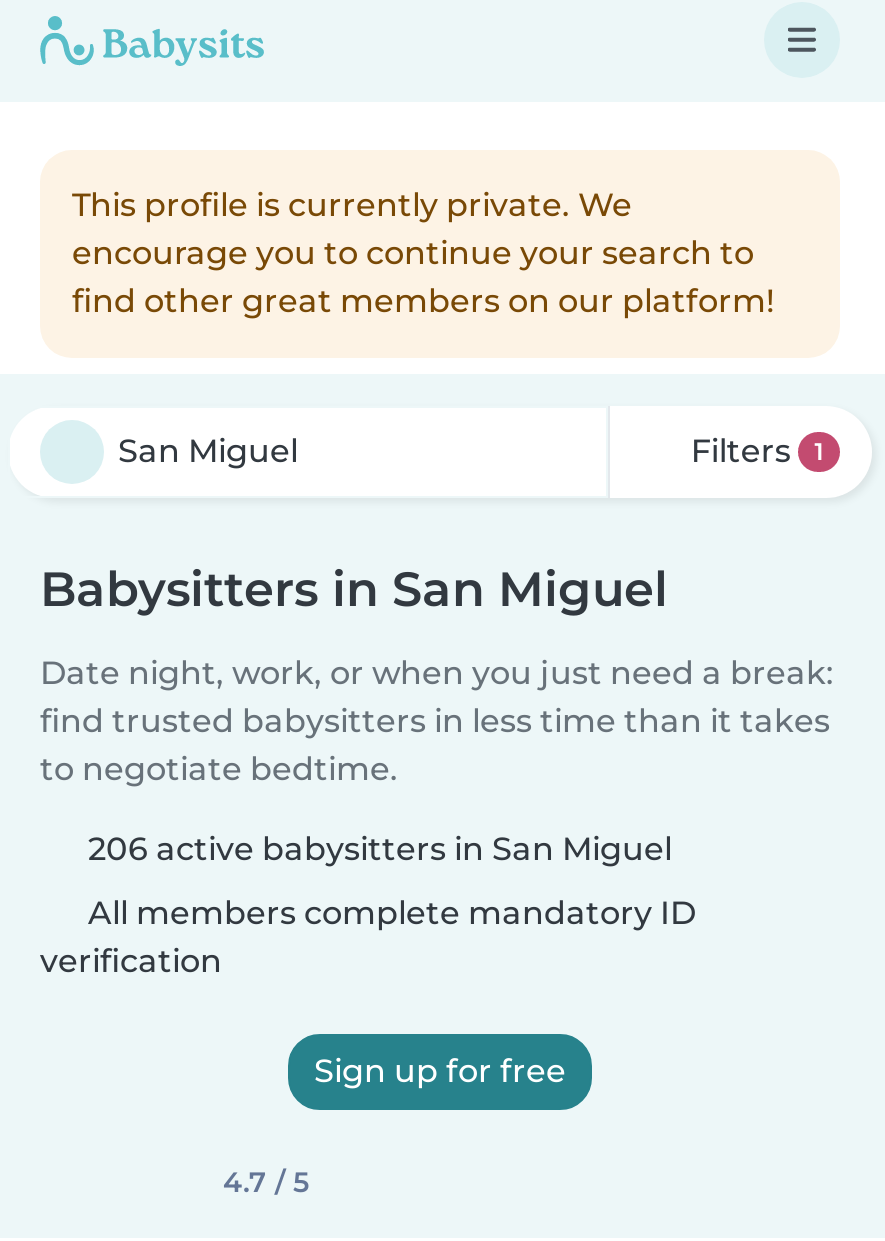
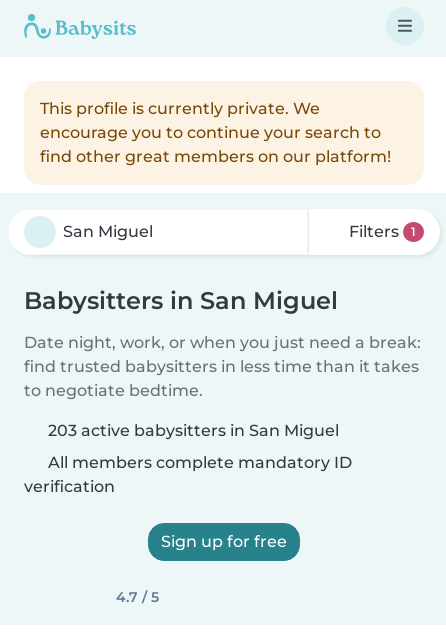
[88,830,672,868] 206 active babysitters in San Miguel -> [48,421,339,440] 203 active babysitters in San Miguel

